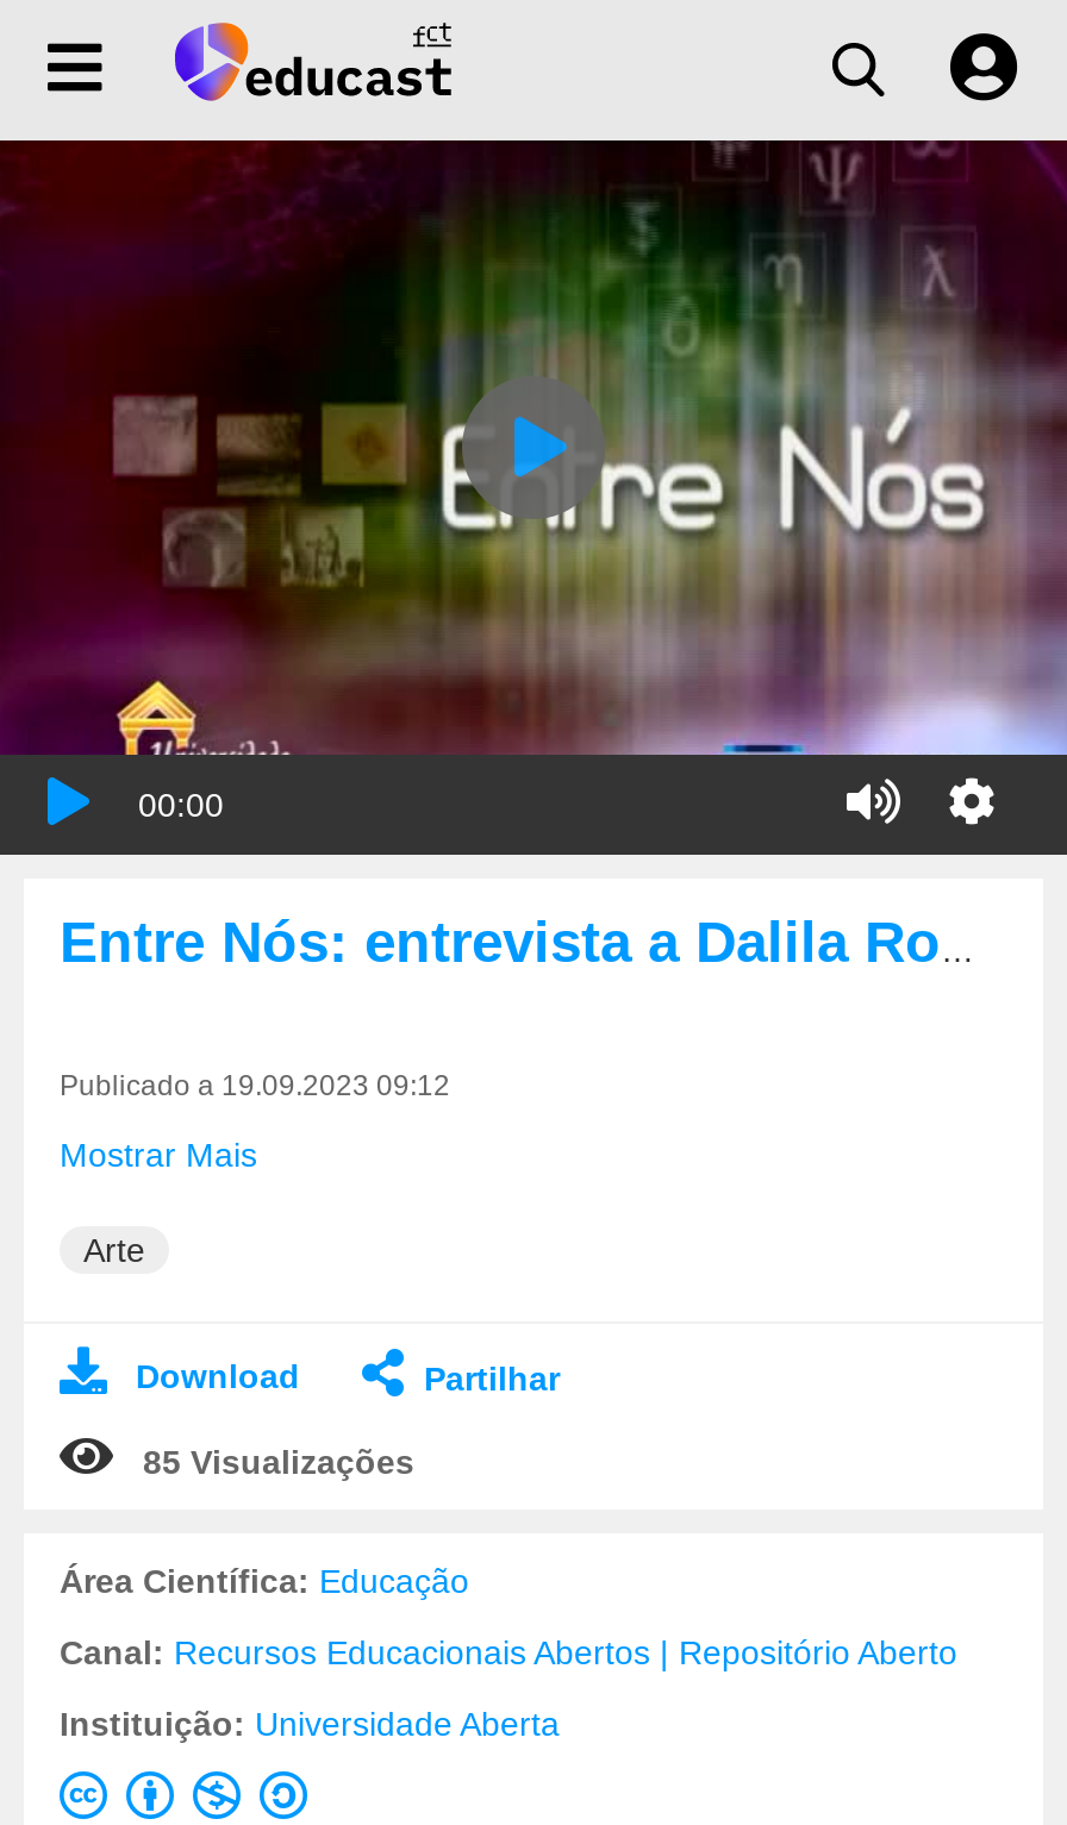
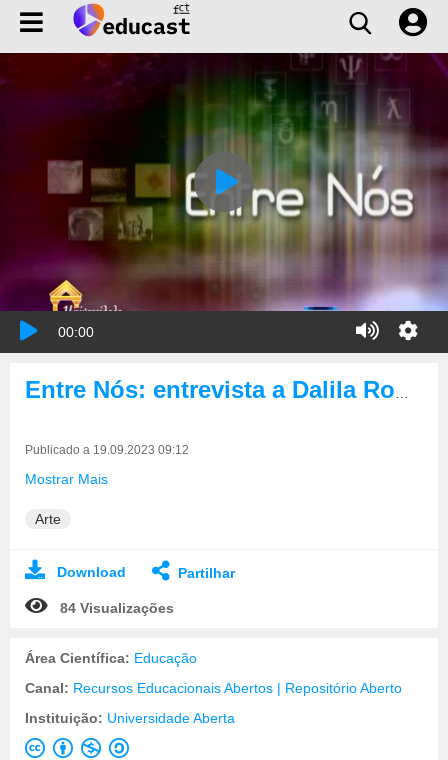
[143,1442,414,1480] 85 Visualizações -> [60,600,174,616] 84 Visualizações

